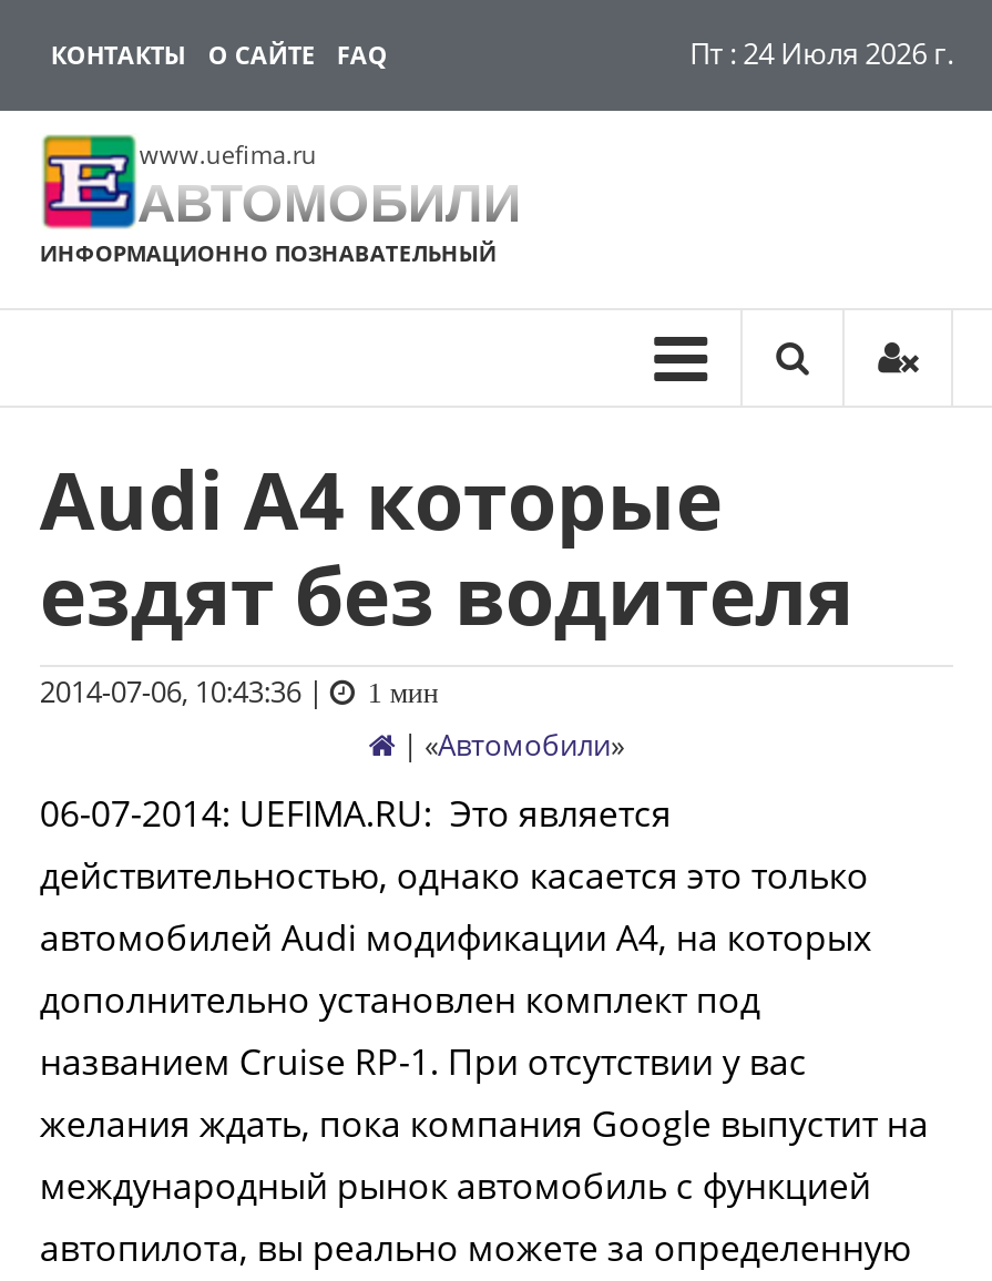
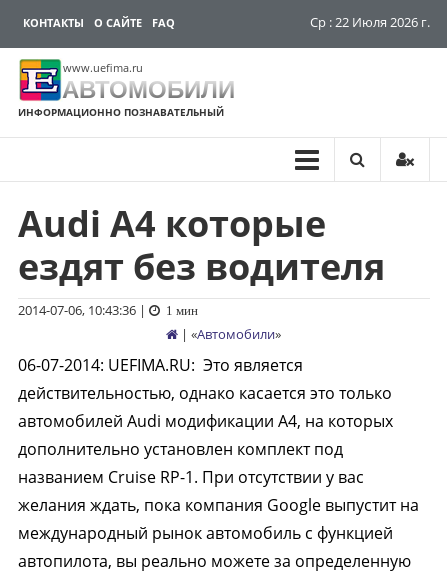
[690,33,953,73] Пт : 24 Июля 2026 г. -> [310,13,430,31] Ср : 22 Июля 2026 г.

